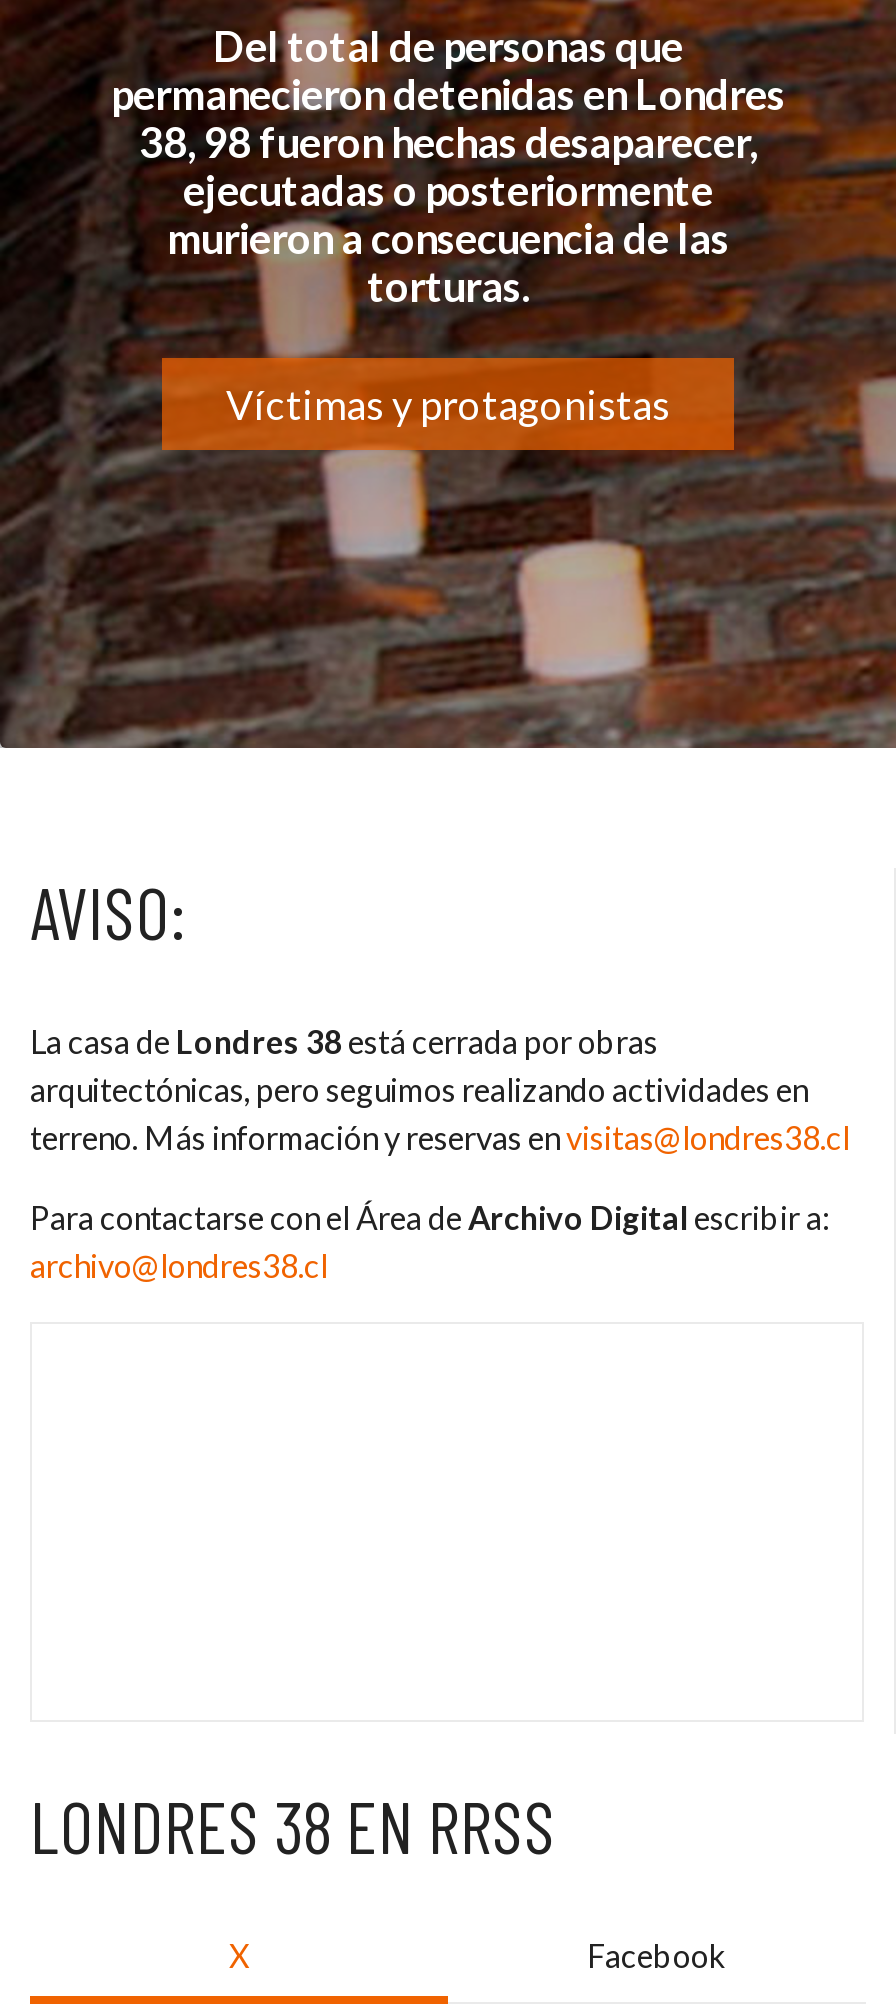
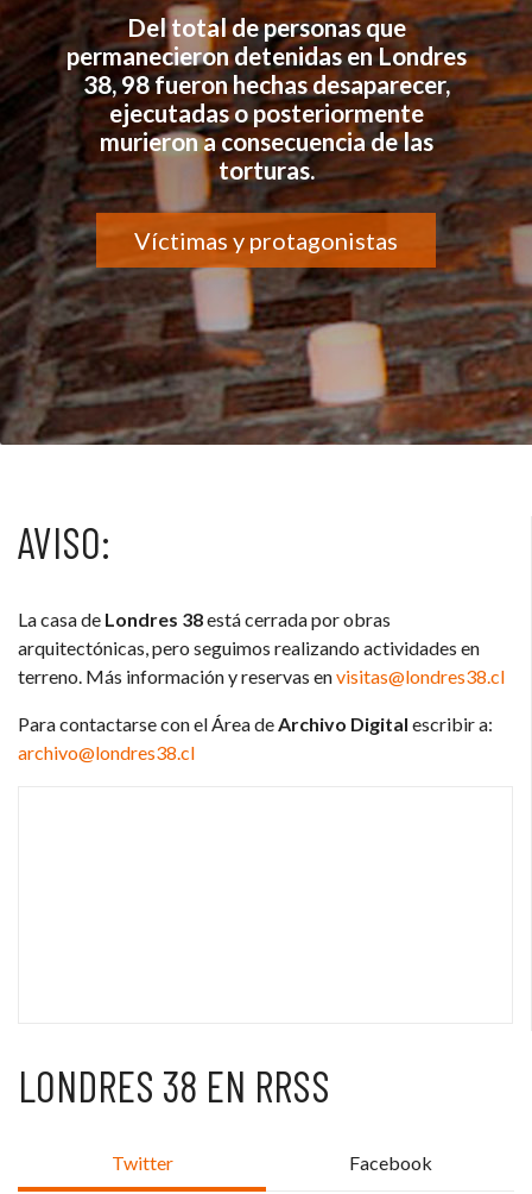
[229,1936,249,1974] X -> [111,1151,173,1174] Twitter

